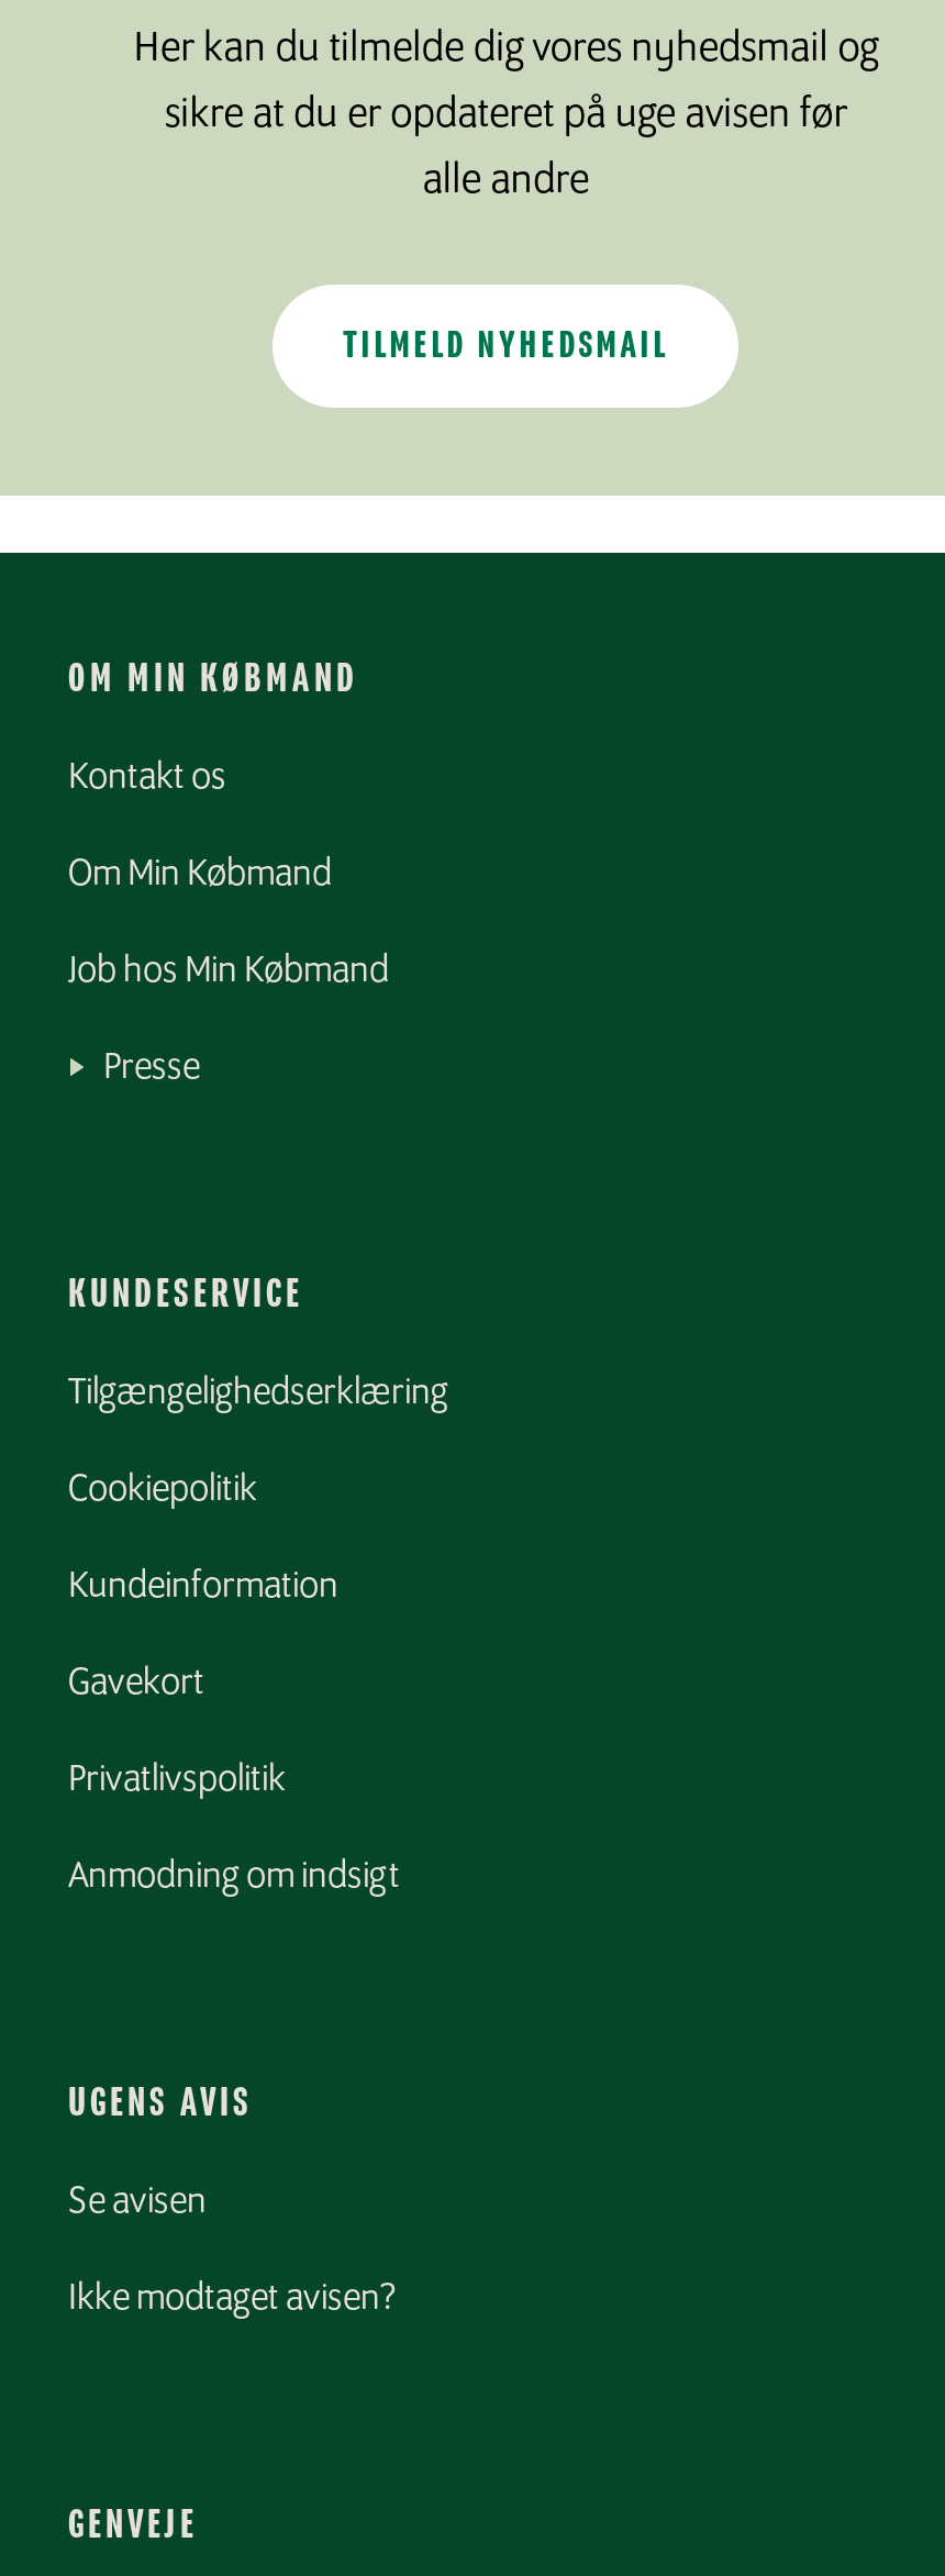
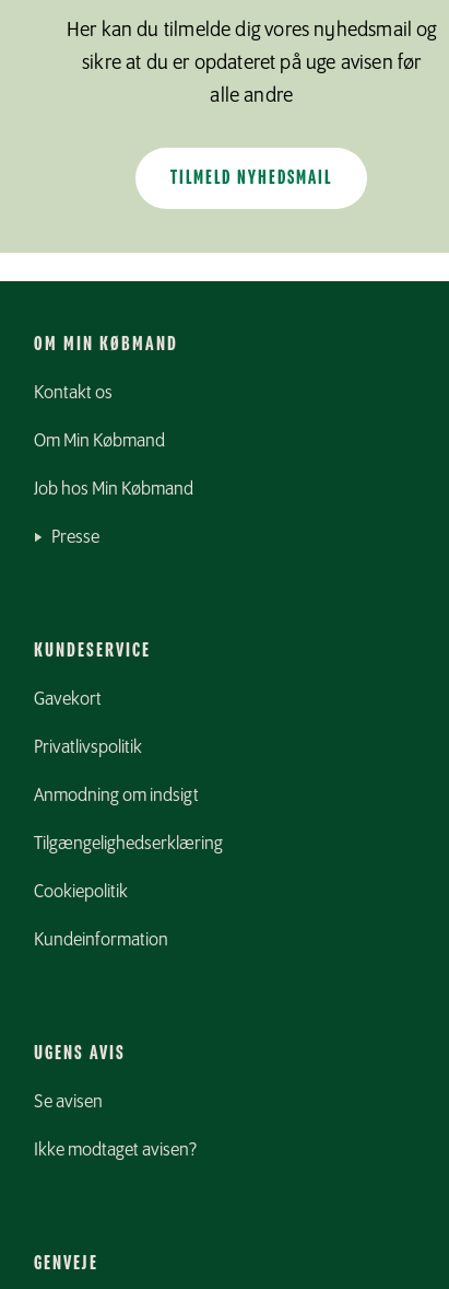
moved [68,1373,448,1606] -> [34,834,223,950]: Tilgængelighedserklæring | Cookiepolitik | Kundeinformation
moved [68,1663,400,1896] -> [34,689,199,805]: Gavekort | Privatlivspolitik | Anmodning om indsigt

